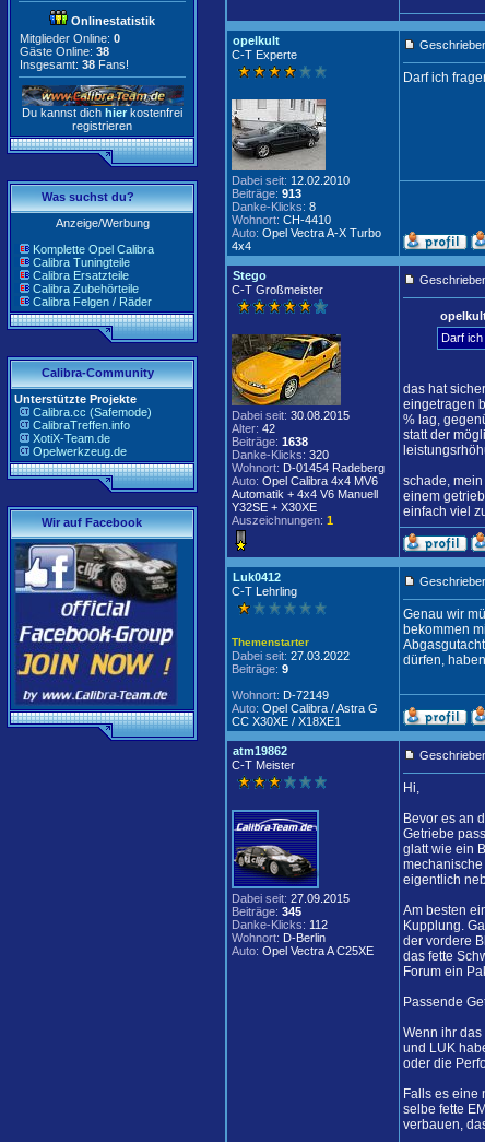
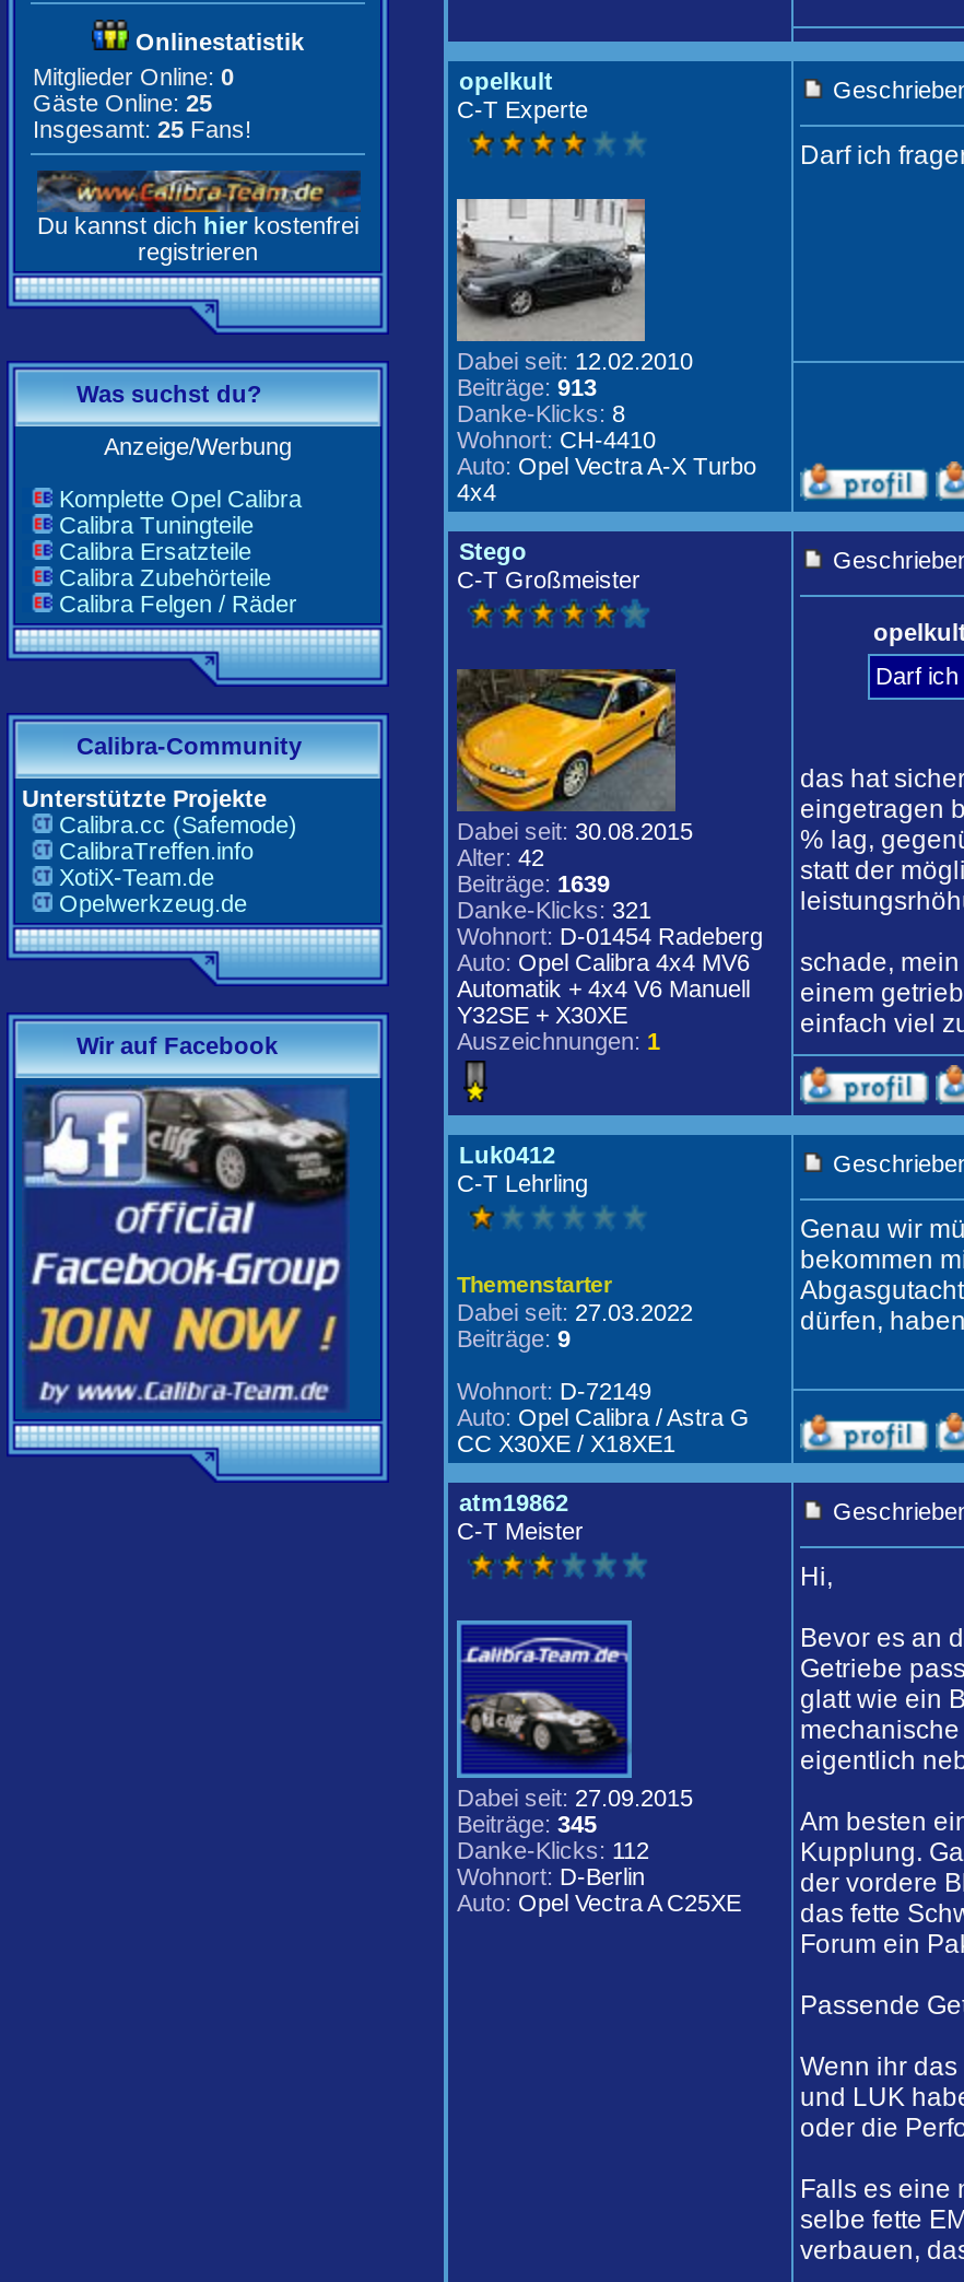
[20,44,109,57] Gäste Online: 38 -> [33,89,212,115] Gäste Online: 25
[20,57,129,70] Insgesamt: 38 Fans! -> [33,115,251,141] Insgesamt: 25 Fans!
[232,435,308,448] Beiträge: 1638 -> [457,870,610,897] Beiträge: 1639
[232,448,329,461] Danke-Klicks: 320 -> [457,897,651,923] Danke-Klicks: 321

